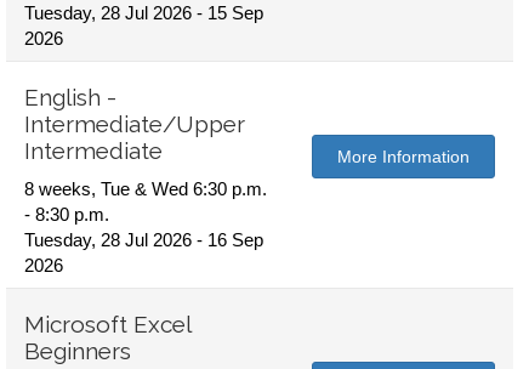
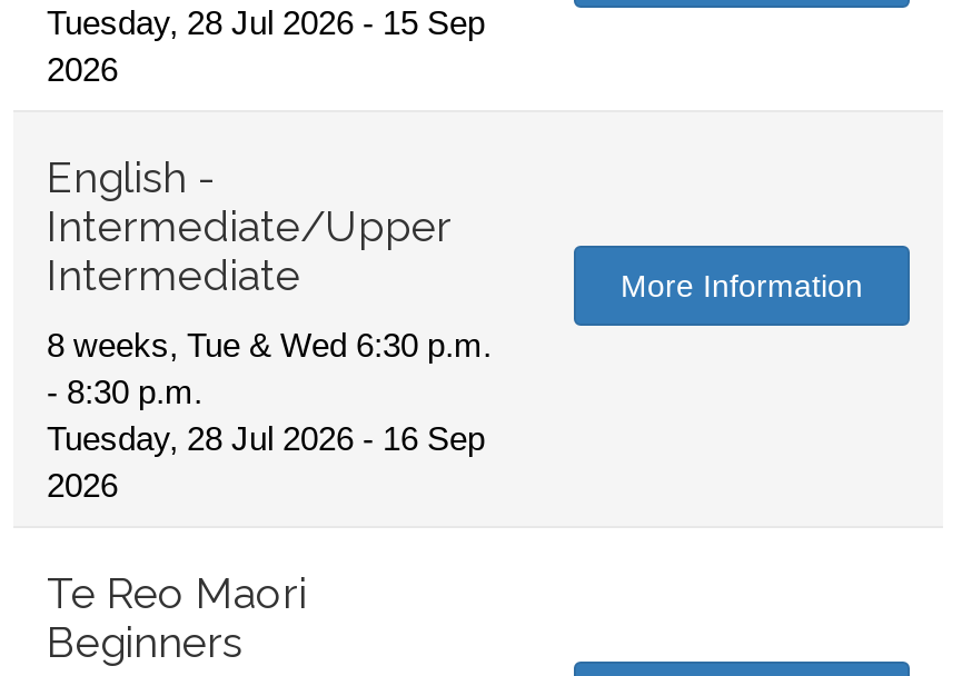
[24,310,190,337] Microsoft Excel -> [47,569,307,618] Te Reo Maori

